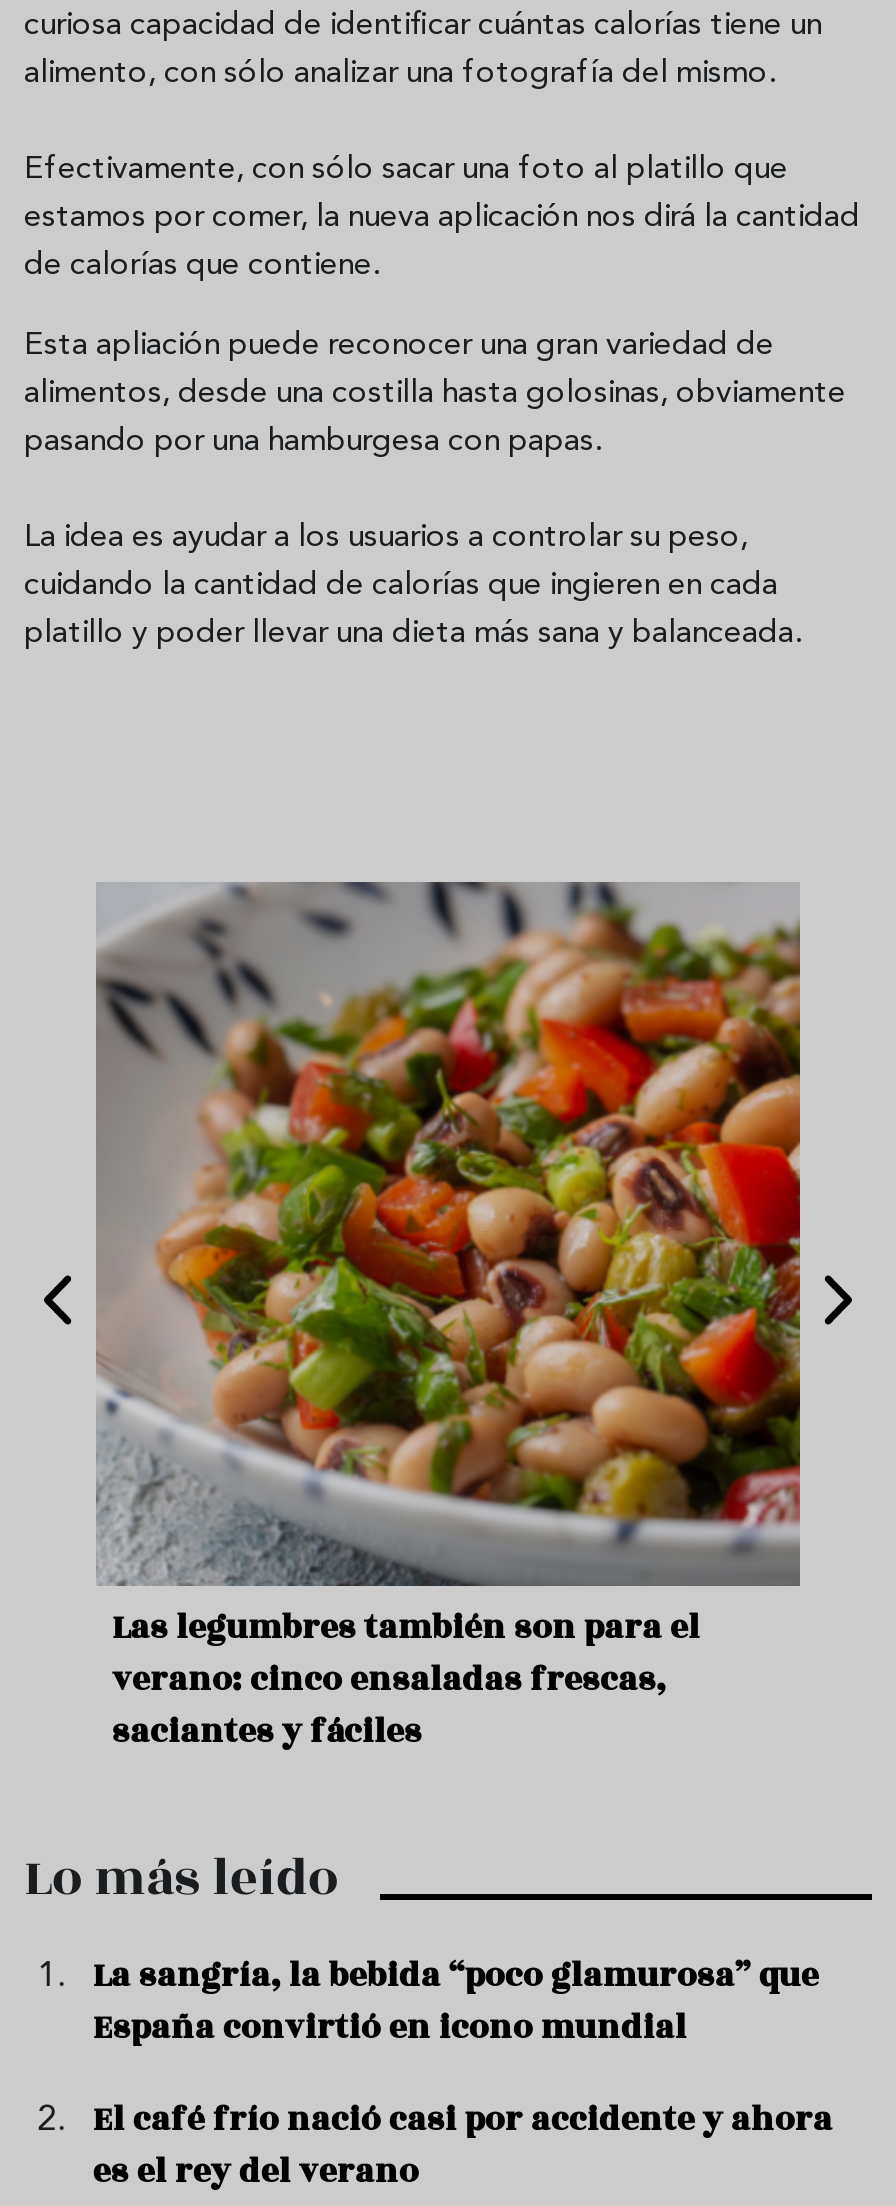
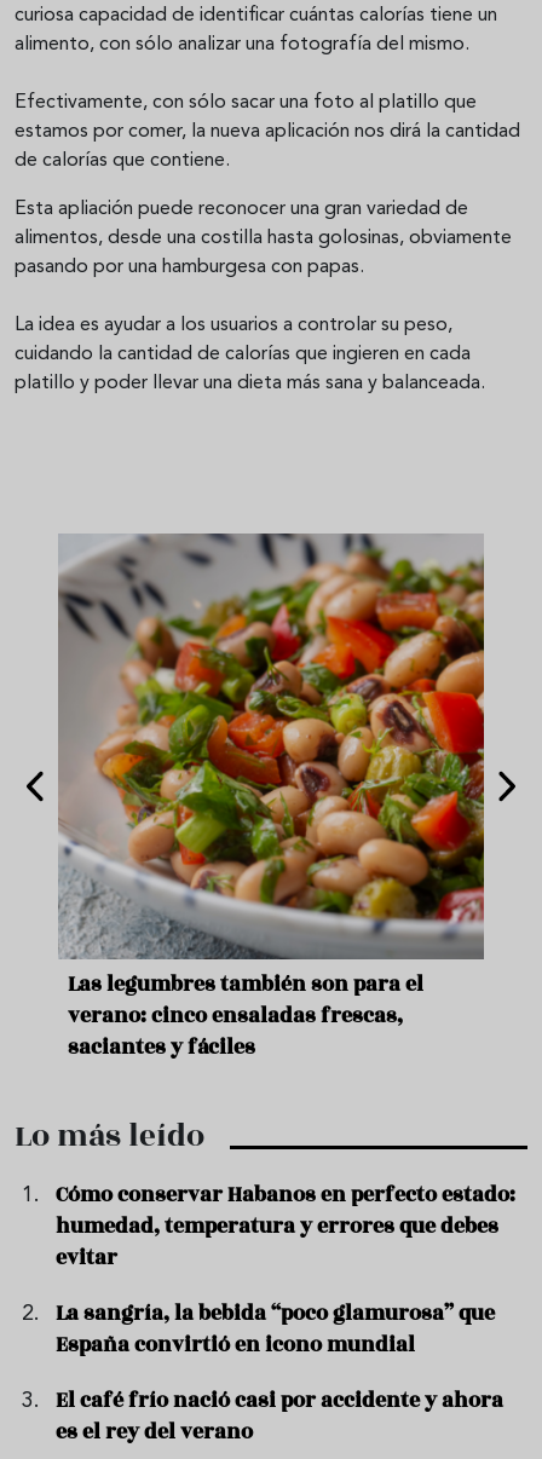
none -> [56,1179,516,1272] Cómo conservar Habanos en perfecto estado: | humedad, temperatura y errores que debes | evitar

